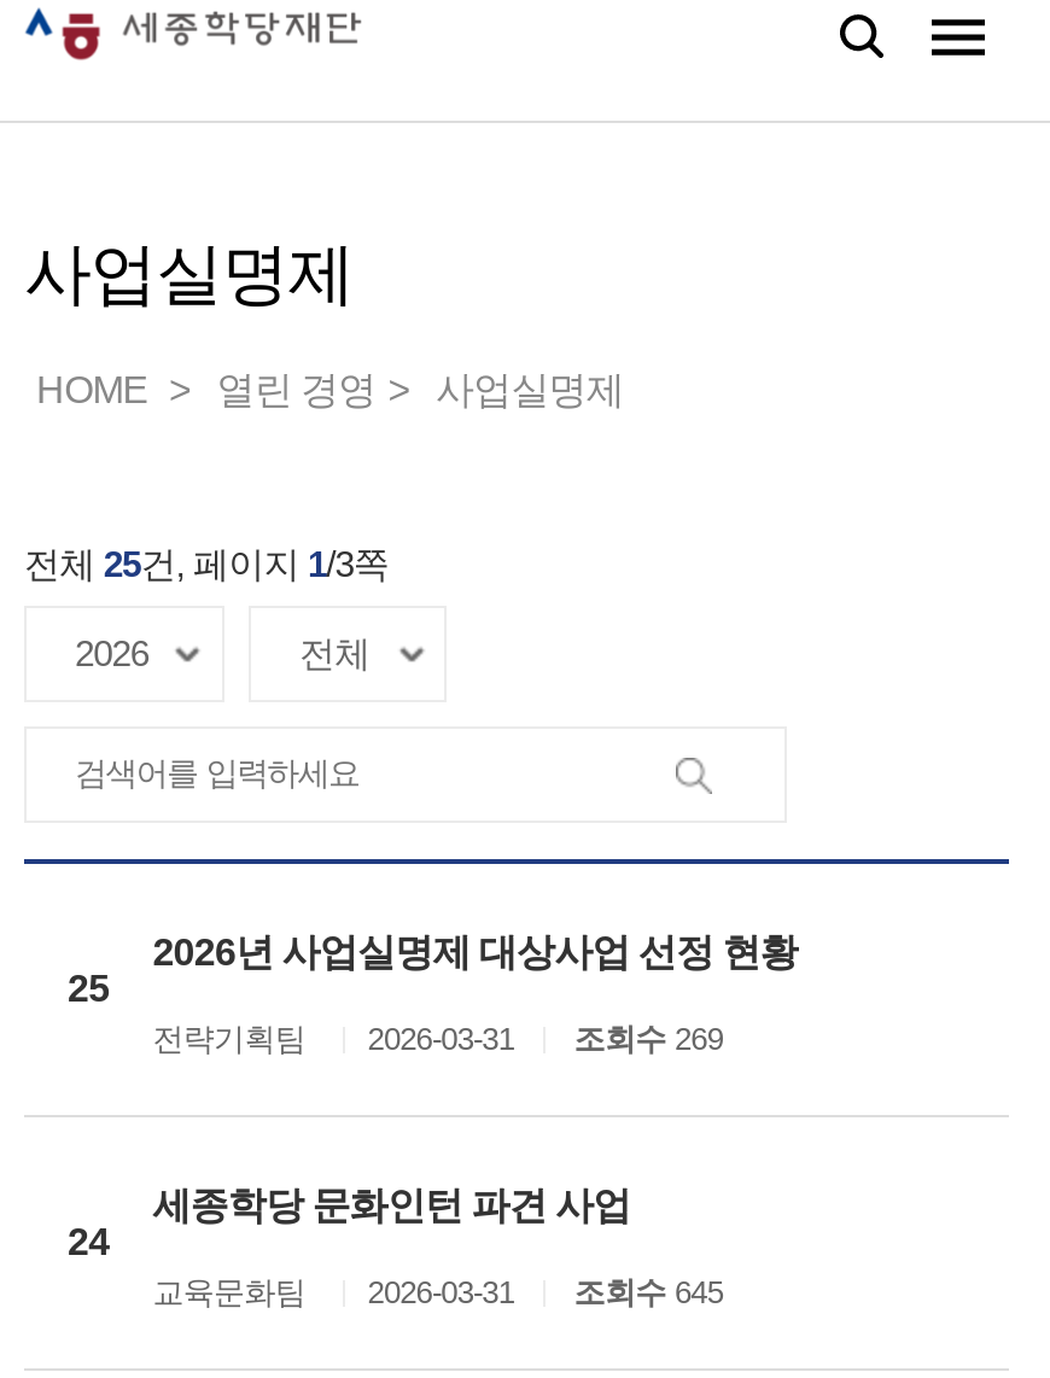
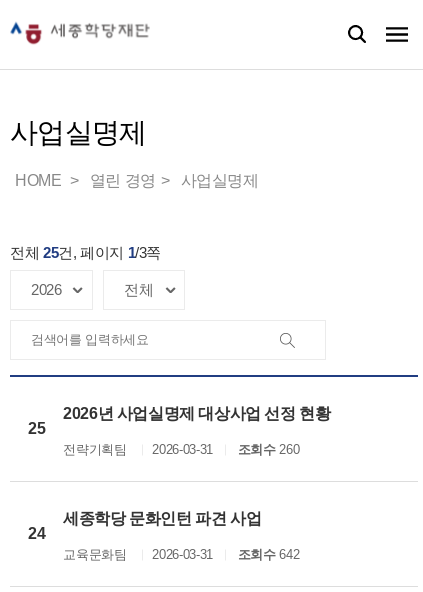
[153,1021,723,1057] 전략기획팀 2026-03-31 조회수 269 -> [63,442,299,457] 전략기획팀 2026-03-31 조회수 260
[153,1274,723,1310] 교육문화팀 2026-03-31 조회수 645 -> [63,547,299,562] 교육문화팀 2026-03-31 조회수 642

